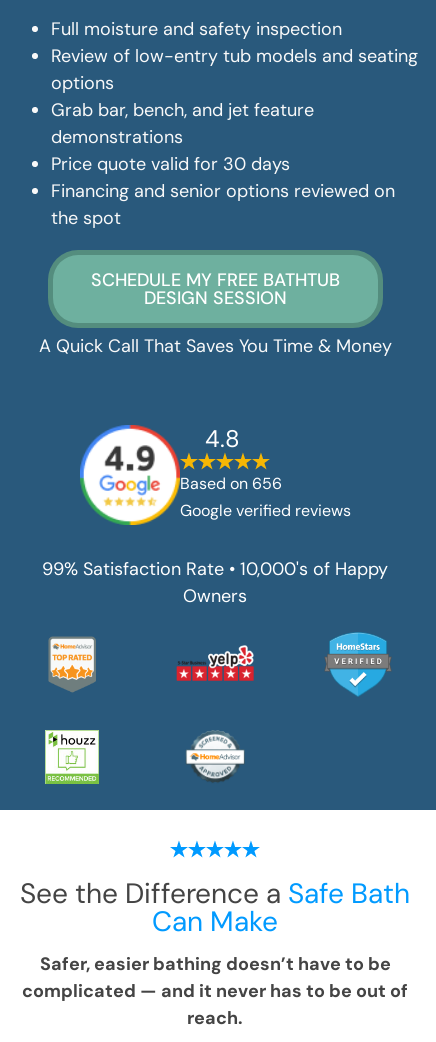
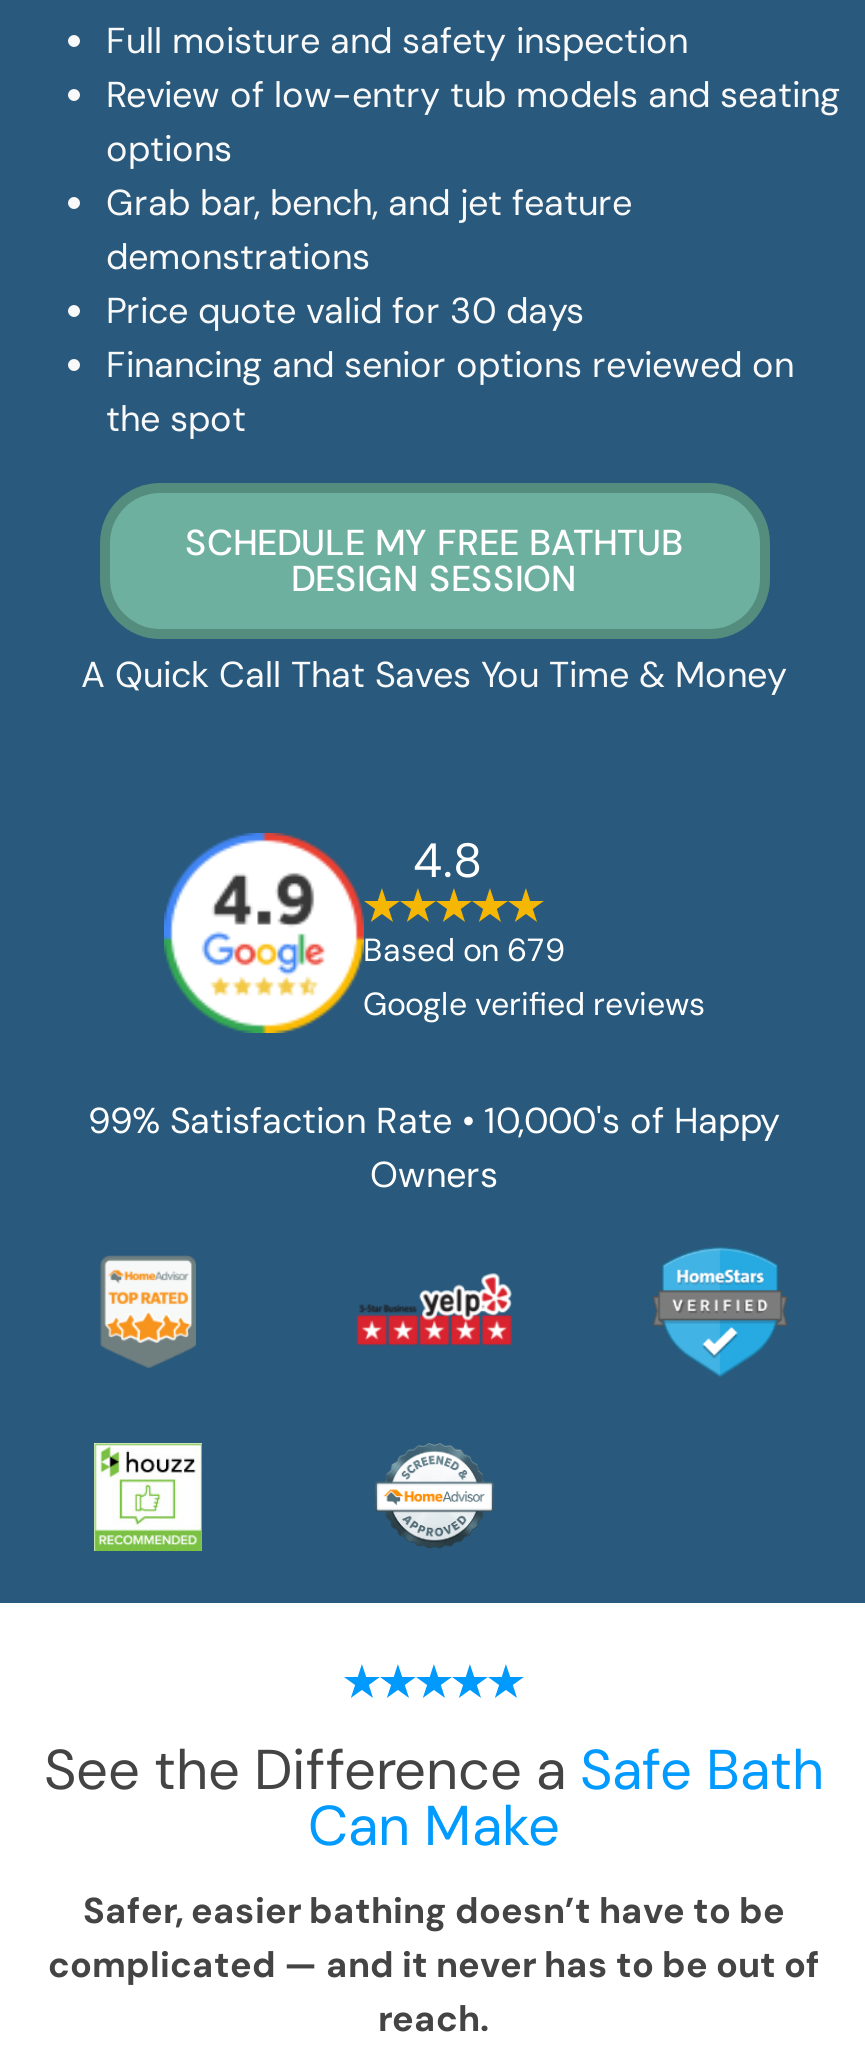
[179,473,281,494] Based on 656 -> [363,929,565,971] Based on 679

